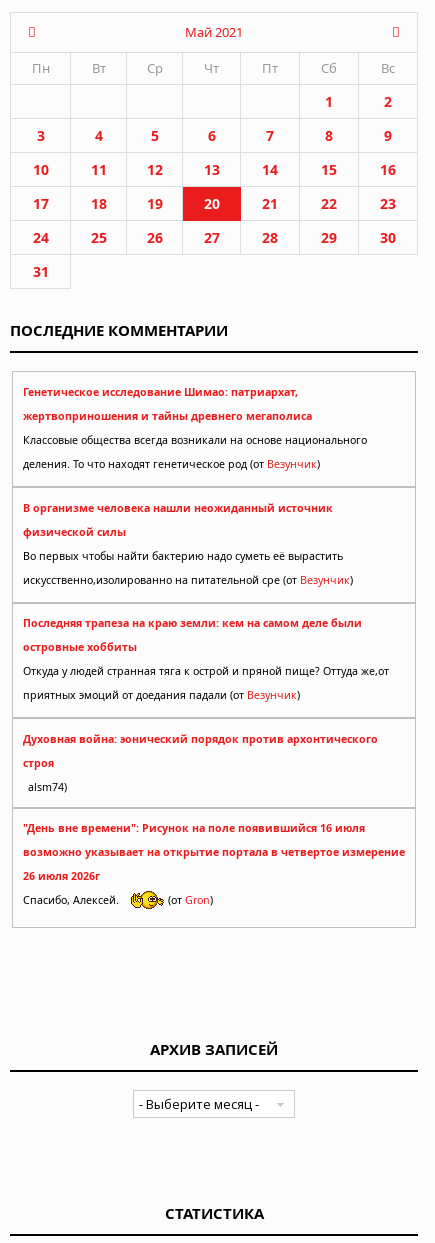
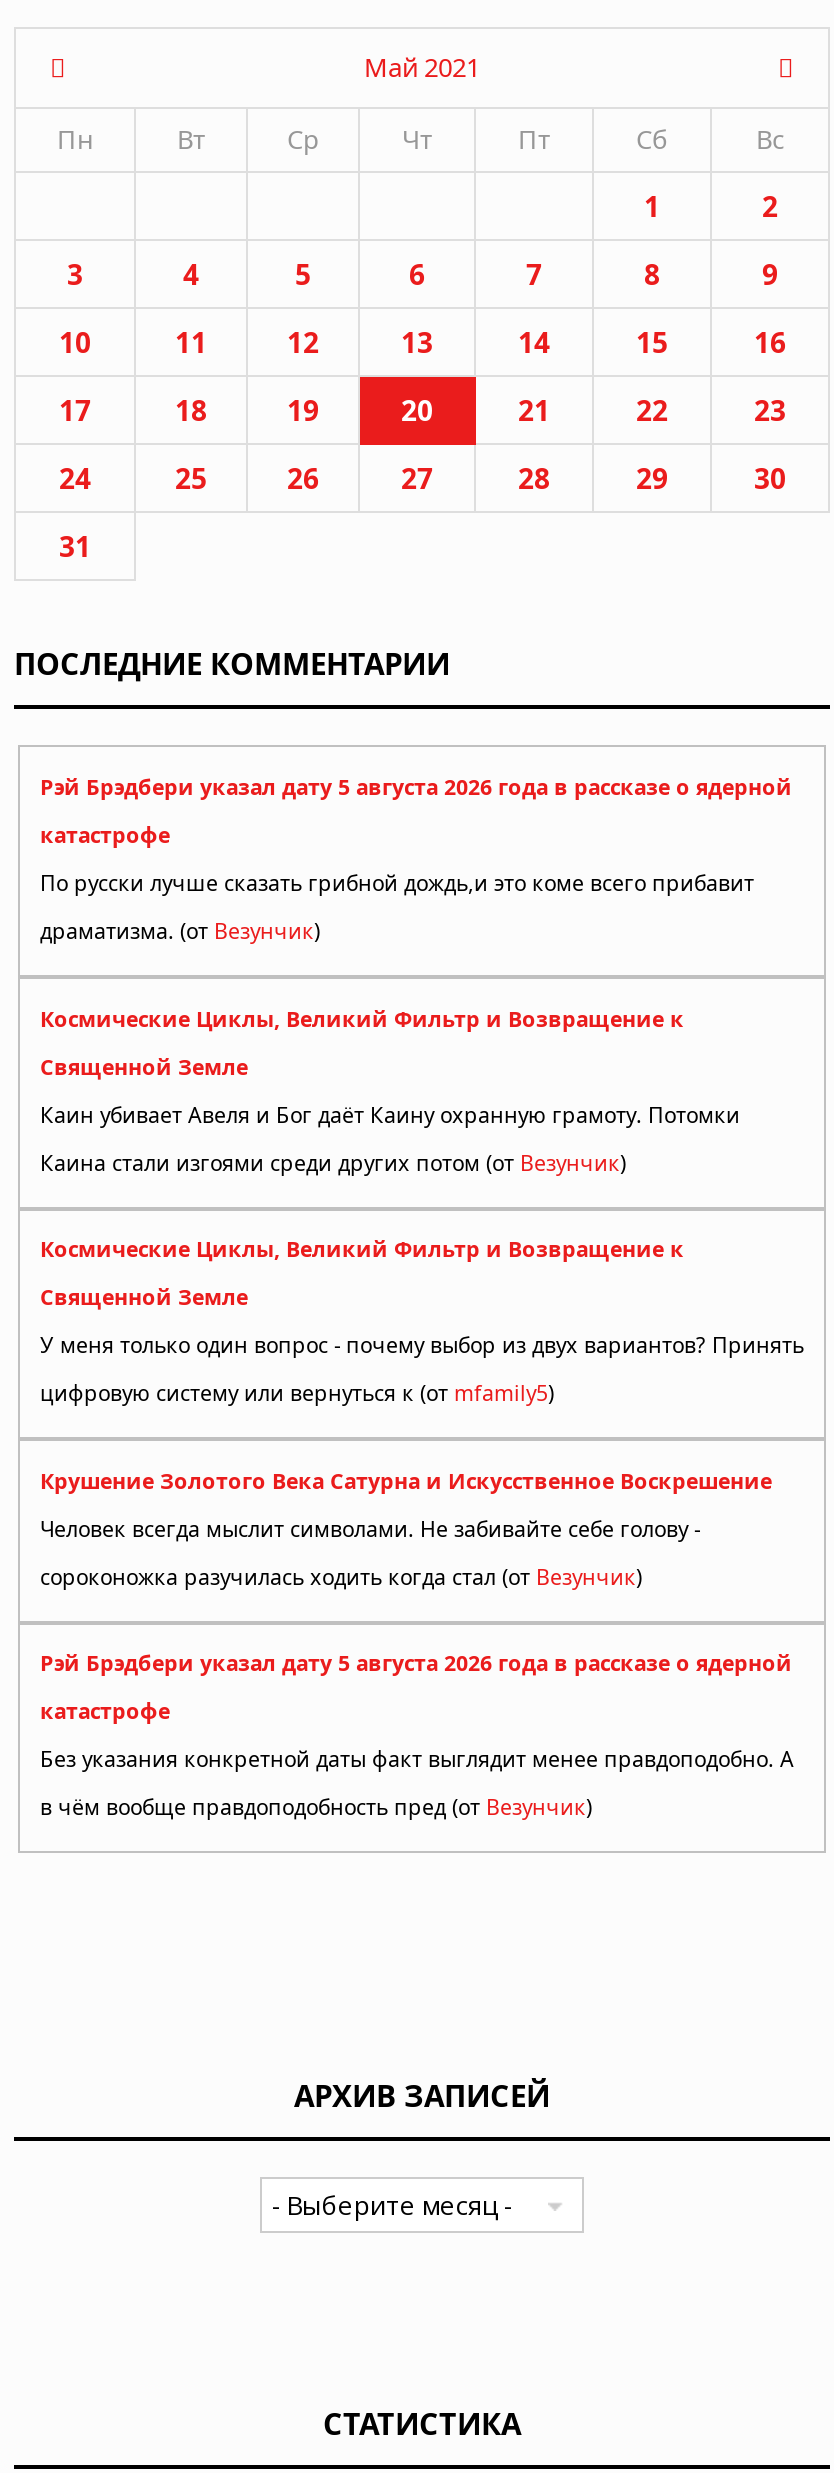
[23,385,298,399] Генетическое исследование Шимао: патриархат, -> [40,773,792,801] Рэй Брэдбери указал дату 5 августа 2026 года в рассказе о ядерной
[23,409,312,423] жертвоприношения и тайны древнего мегаполиса -> [40,821,170,849] катастрофе
[23,433,367,447] Классовые общества всегда возникали на основе национального -> [40,869,754,897] По русски лучше сказать грибной дождь,и это коме всего прибавит
[23,457,320,471] деления. То что находят генетическое род (от Везунчик) -> [40,917,320,945] драматизма. (от Везунчик)
[23,501,333,515] В организме человека нашли неожиданный источник -> [40,1004,684,1032] Космические Циклы, Великий Фильтр и Возвращение к
[23,525,126,539] физической силы -> [40,1052,248,1080] Священной Земле
[23,549,343,563] Во первых чтобы найти бактерию надо суметь её вырастить -> [40,1100,740,1128] Каин убивает Авеля и Бог даёт Каину охранную грамоту. Потомки
[23,573,353,587] искусственно,изолированно на питательной сре (от Везунчик) -> [40,1148,626,1176] Каина стали изгоями среди других потом (от Везунчик)
[23,616,362,630] Последняя трапеза на краю земли: кем на самом деле были -> [40,1235,684,1263] Космические Циклы, Великий Фильтр и Возвращение к
[23,640,137,654] островные хоббиты -> [40,1283,248,1311] Священной Земле
[23,664,389,678] Откуда у людей странная тяга к острой и пряной пище? Оттуда же,от -> [40,1331,804,1359] У меня только один вопрос - почему выбор из двух вариантов? Принять
[23,688,300,702] приятных эмоций от доедания падали (от Везунчик) -> [40,1379,554,1407] цифровую систему или вернуться к (от mfamily5)
[23,732,378,746] Духовная война: эонический порядок против архонтического -> [40,1467,772,1495] Крушение Золотого Века Сатурна и Искусственное Воскрешение
[23,756,54,770] строя -> [40,1515,700,1543] Человек всегда мыслит символами. Не забивайте себе голову -
[28,780,67,794] alsm74) -> [40,1563,642,1591] сороконожка разучилась ходить когда стал (от Везунчик)
[23,821,365,835] "День вне времени": Рисунок на поле появившийся 16 июля -> [40,1650,792,1678] Рэй Брэдбери указал дату 5 августа 2026 года в рассказе о ядерной
[23,845,405,859] возможно указывает на открытие портала в четвертое измерение -> [40,1698,170,1726] катастрофе
[23,869,100,883] 26 июля 2026г -> [40,1746,794,1774] Без указания конкретной даты факт выглядит менее правдоподобно. А
[23,893,213,907] Спасибо, Алексей. | (от Gron) -> [40,1794,592,1822] в чём вообще правдоподобность пред (от Везунчик)

